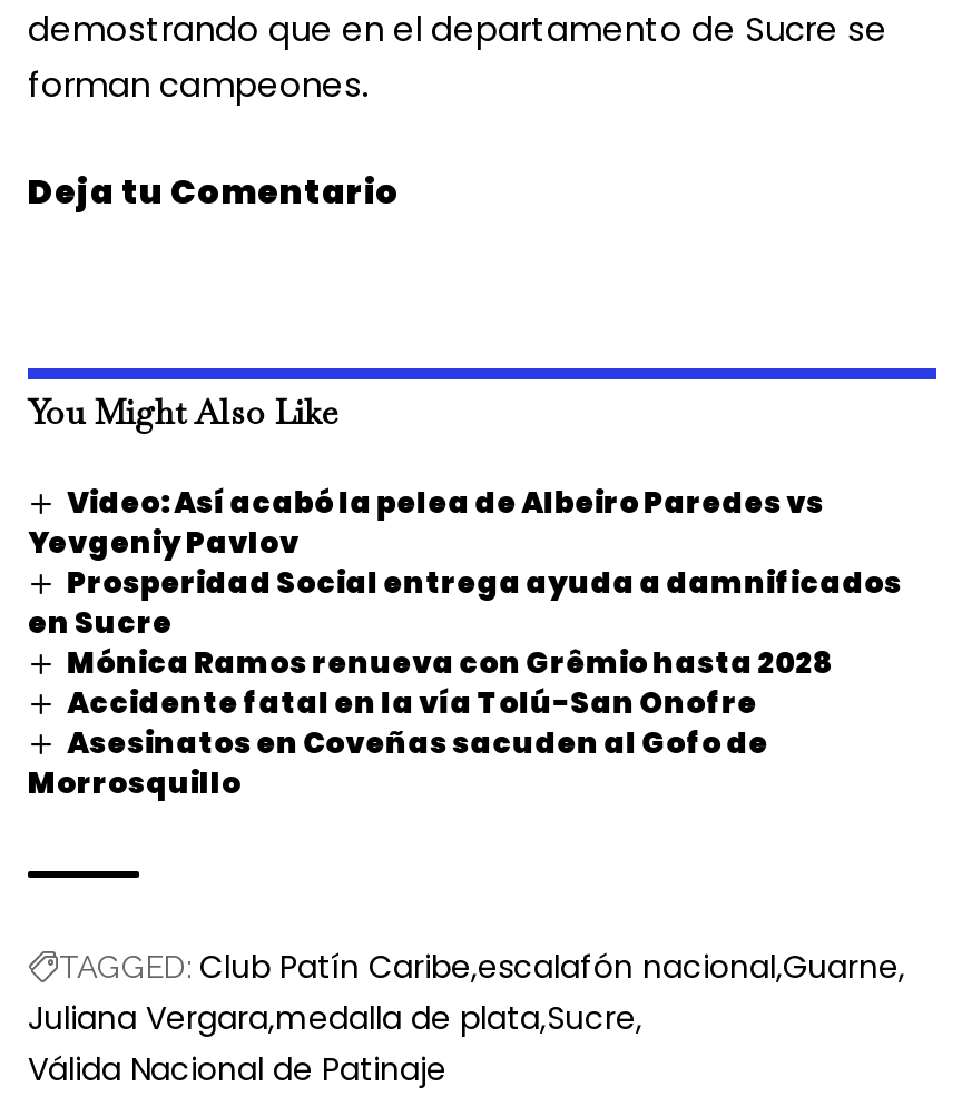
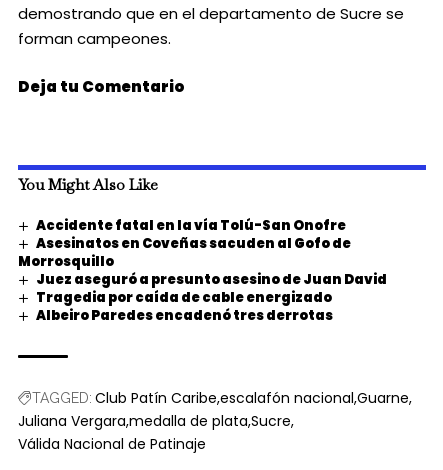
[28,481,902,684] Video: Así acabó la pelea de Albeiro Paredes vs | Yevgeniy Pavlov | Prosperidad Social entrega ayuda a damnificados | en Sucre | Mónica Ramos renueva con Grêmio hasta 2028 -> none
moved [28,682,768,804] -> [18,216,351,271]: Accidente fatal en la vía Tolú-San Onofre | Asesinatos en Coveñas sacuden al Gofo de | Morrosquillo
none -> [36,270,387,325] Juez aseguró a presunto asesino de Juan David | Tragedia por caída de cable energizado | Albeiro Paredes encadenó tres derrotas

